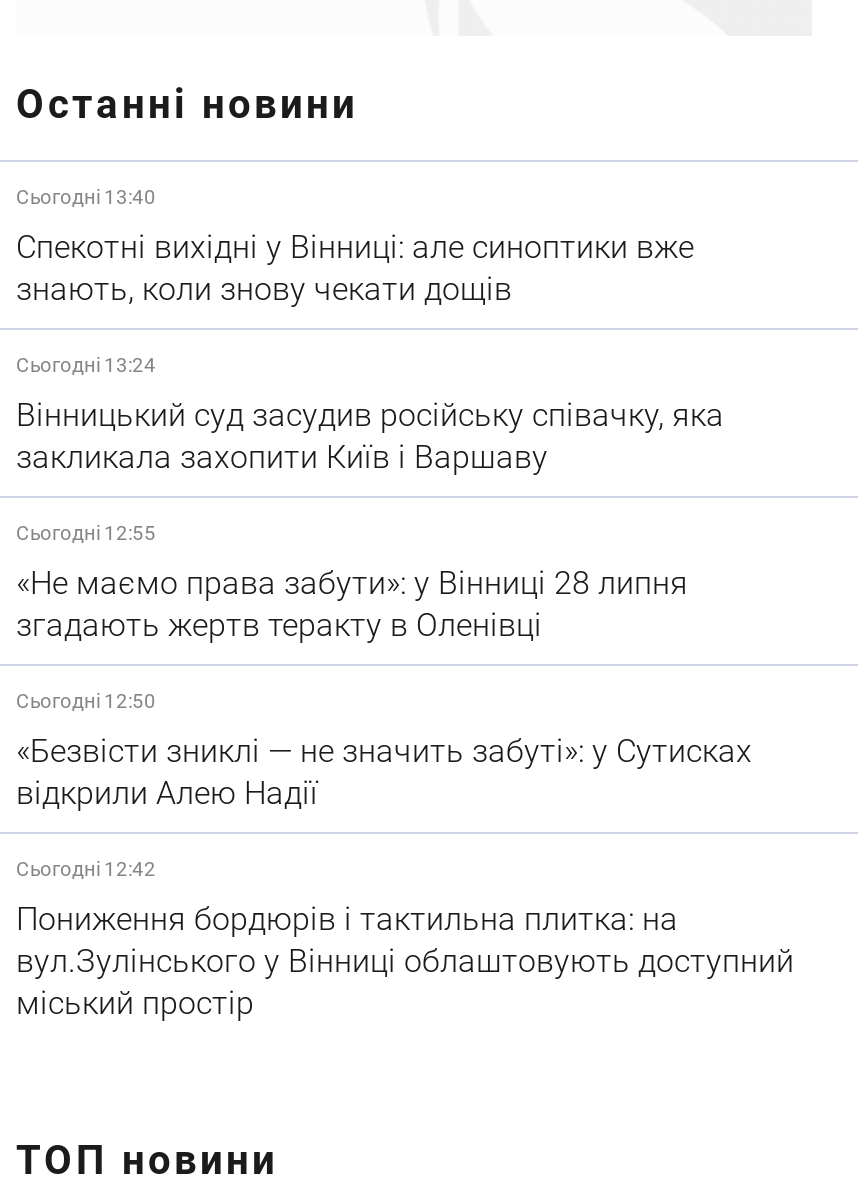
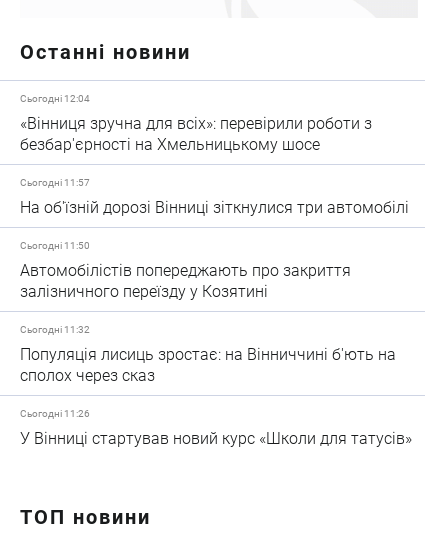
[16,183,694,309] Сьогодні 13:40 | Спекотні вихідні у Вінниці: але синоптики вже | знають, коли знову чекати дощів -> [20,91,372,154] Сьогодні 12:04 | «Вінниця зручна для всіх»: перевірили роботи з | безбар'єрності на Хмельницькому шосе
[16,351,724,477] Сьогодні 13:24 | Вінницький суд засудив російську співачку, яка | закликала захопити Київ і Варшаву -> [20,175,409,217] Сьогодні 11:57 | На об'їзній дорозі Вінниці зіткнулися три автомобілі
[16,519,688,645] Сьогодні 12:55 | «Не маємо права забути»: у Вінниці 28 липня | згадають жертв теракту в Оленівці -> [20,238,351,301] Сьогодні 11:50 | Автомобілістів попереджають про закриття | залізничного переїзду у Козятині
[16,687,752,813] Сьогодні 12:50 | «Безвісти зниклі — не значить забуті»: у Сутисках | відкрили Алею Надії -> [20,322,396,385] Сьогодні 11:32 | Популяція лисиць зростає: на Вінниччині б'ють на | сполох через сказ
[16,855,794,1023] Сьогодні 12:42 | Пониження бордюрів і тактильна плитка: на | вул.Зулінського у Вінниці облаштовують доступний | міський простір -> [20,406,412,448] Сьогодні 11:26 | У Вінниці стартував новий курс «Школи для татусів»

